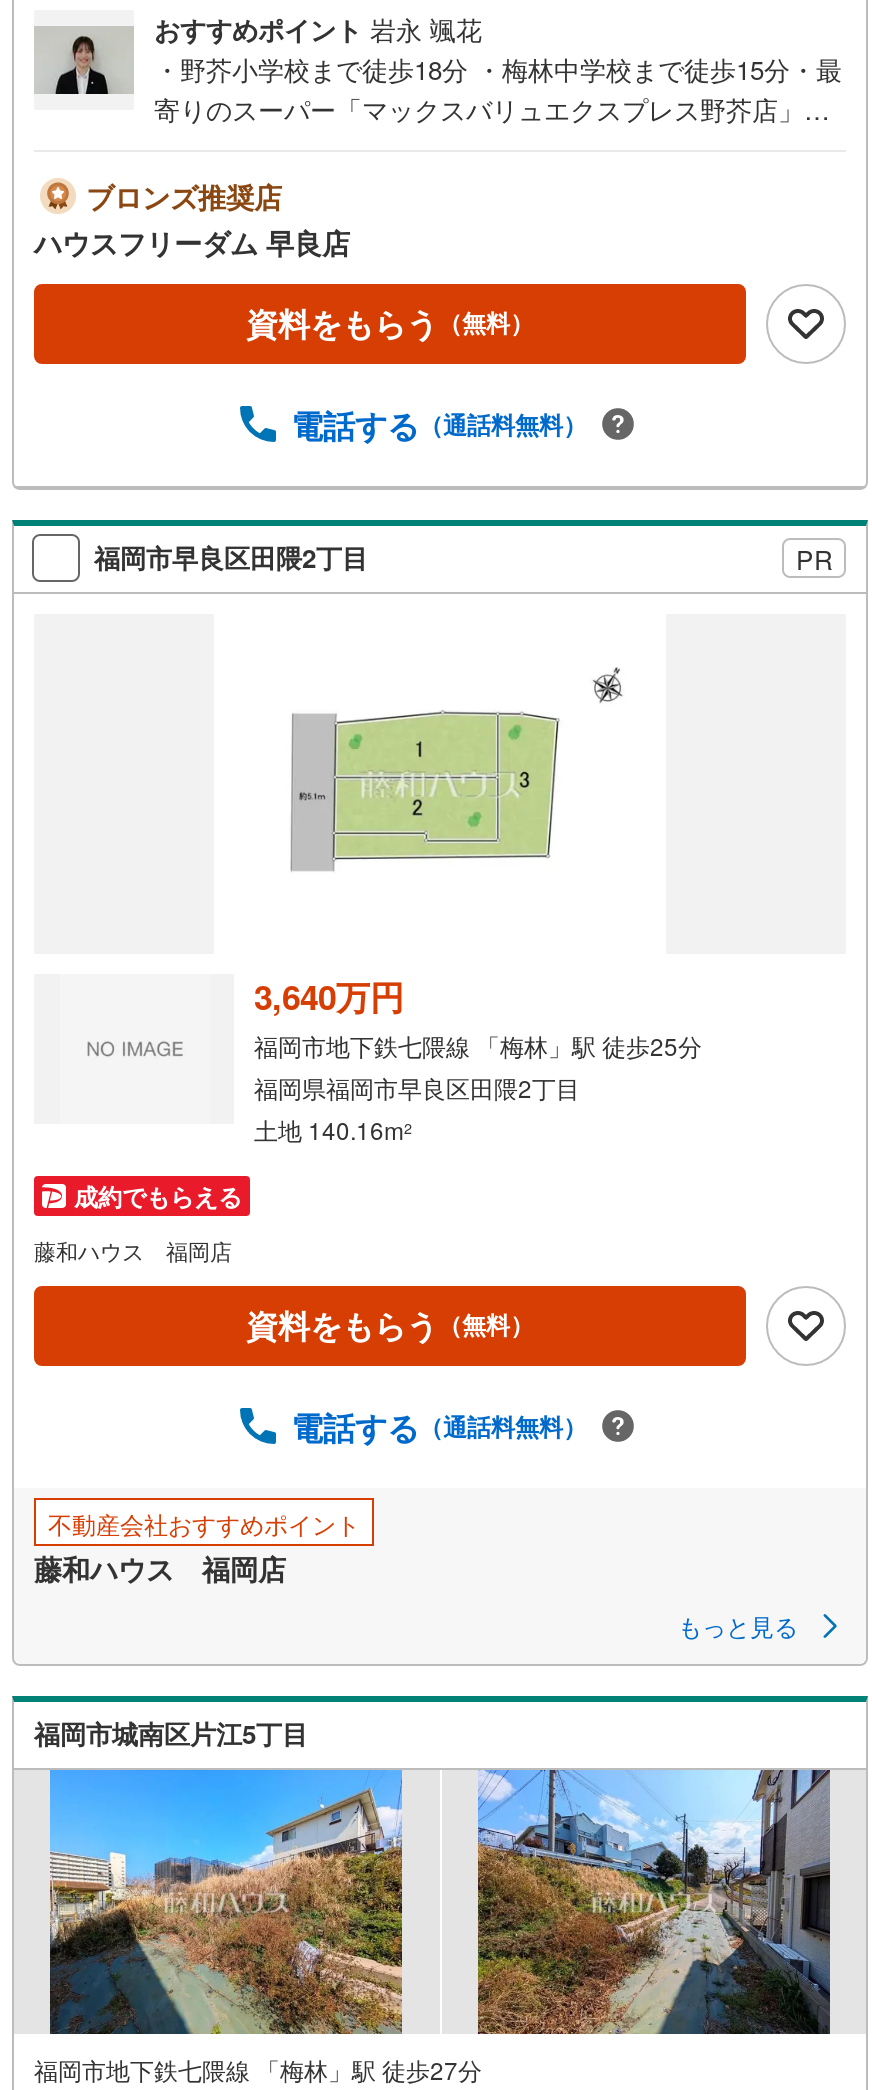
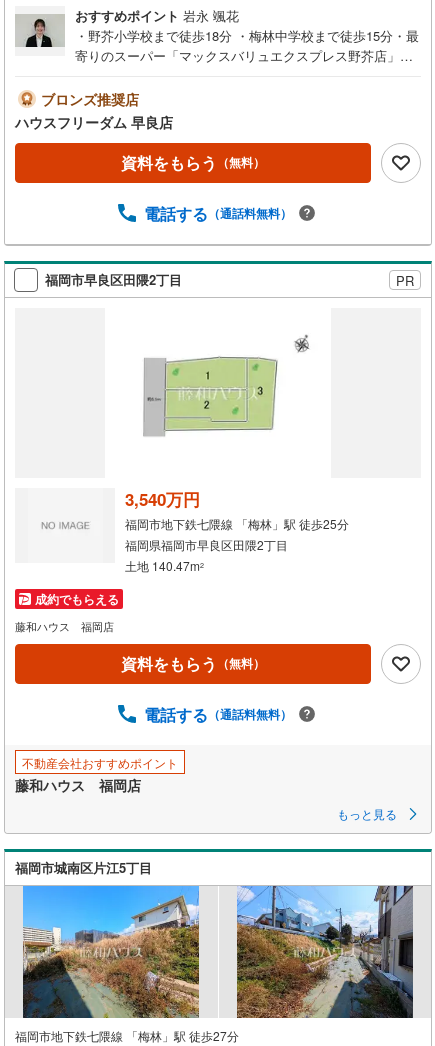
[254,972,404,1020] 3,640万円 -> [125,487,200,511] 3,540万円
[254,1112,412,1146] 土地 140.16m2 -> [125,557,204,574] 土地 140.47m2

